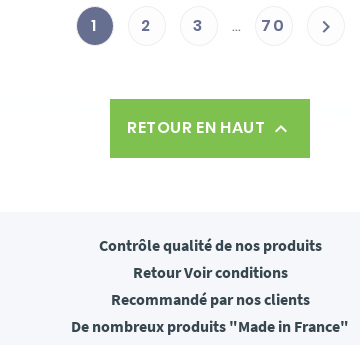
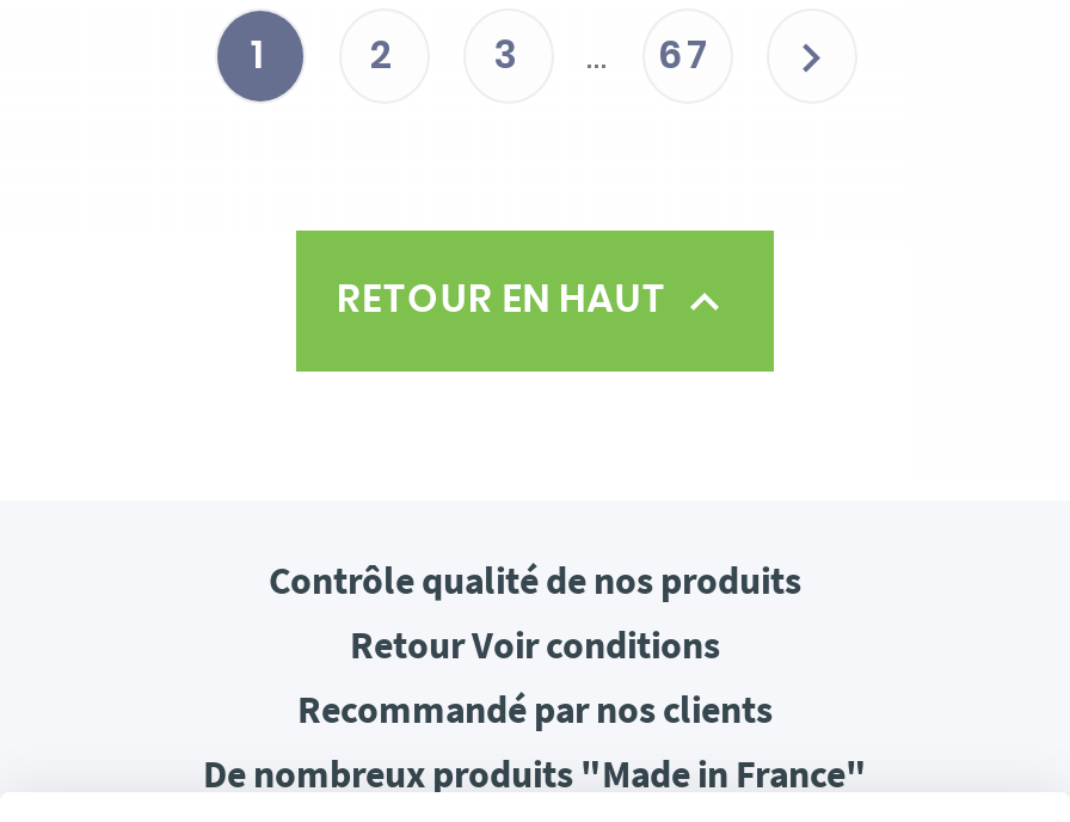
[261,14,286,37] 70 -> [658,27,715,82] 67

